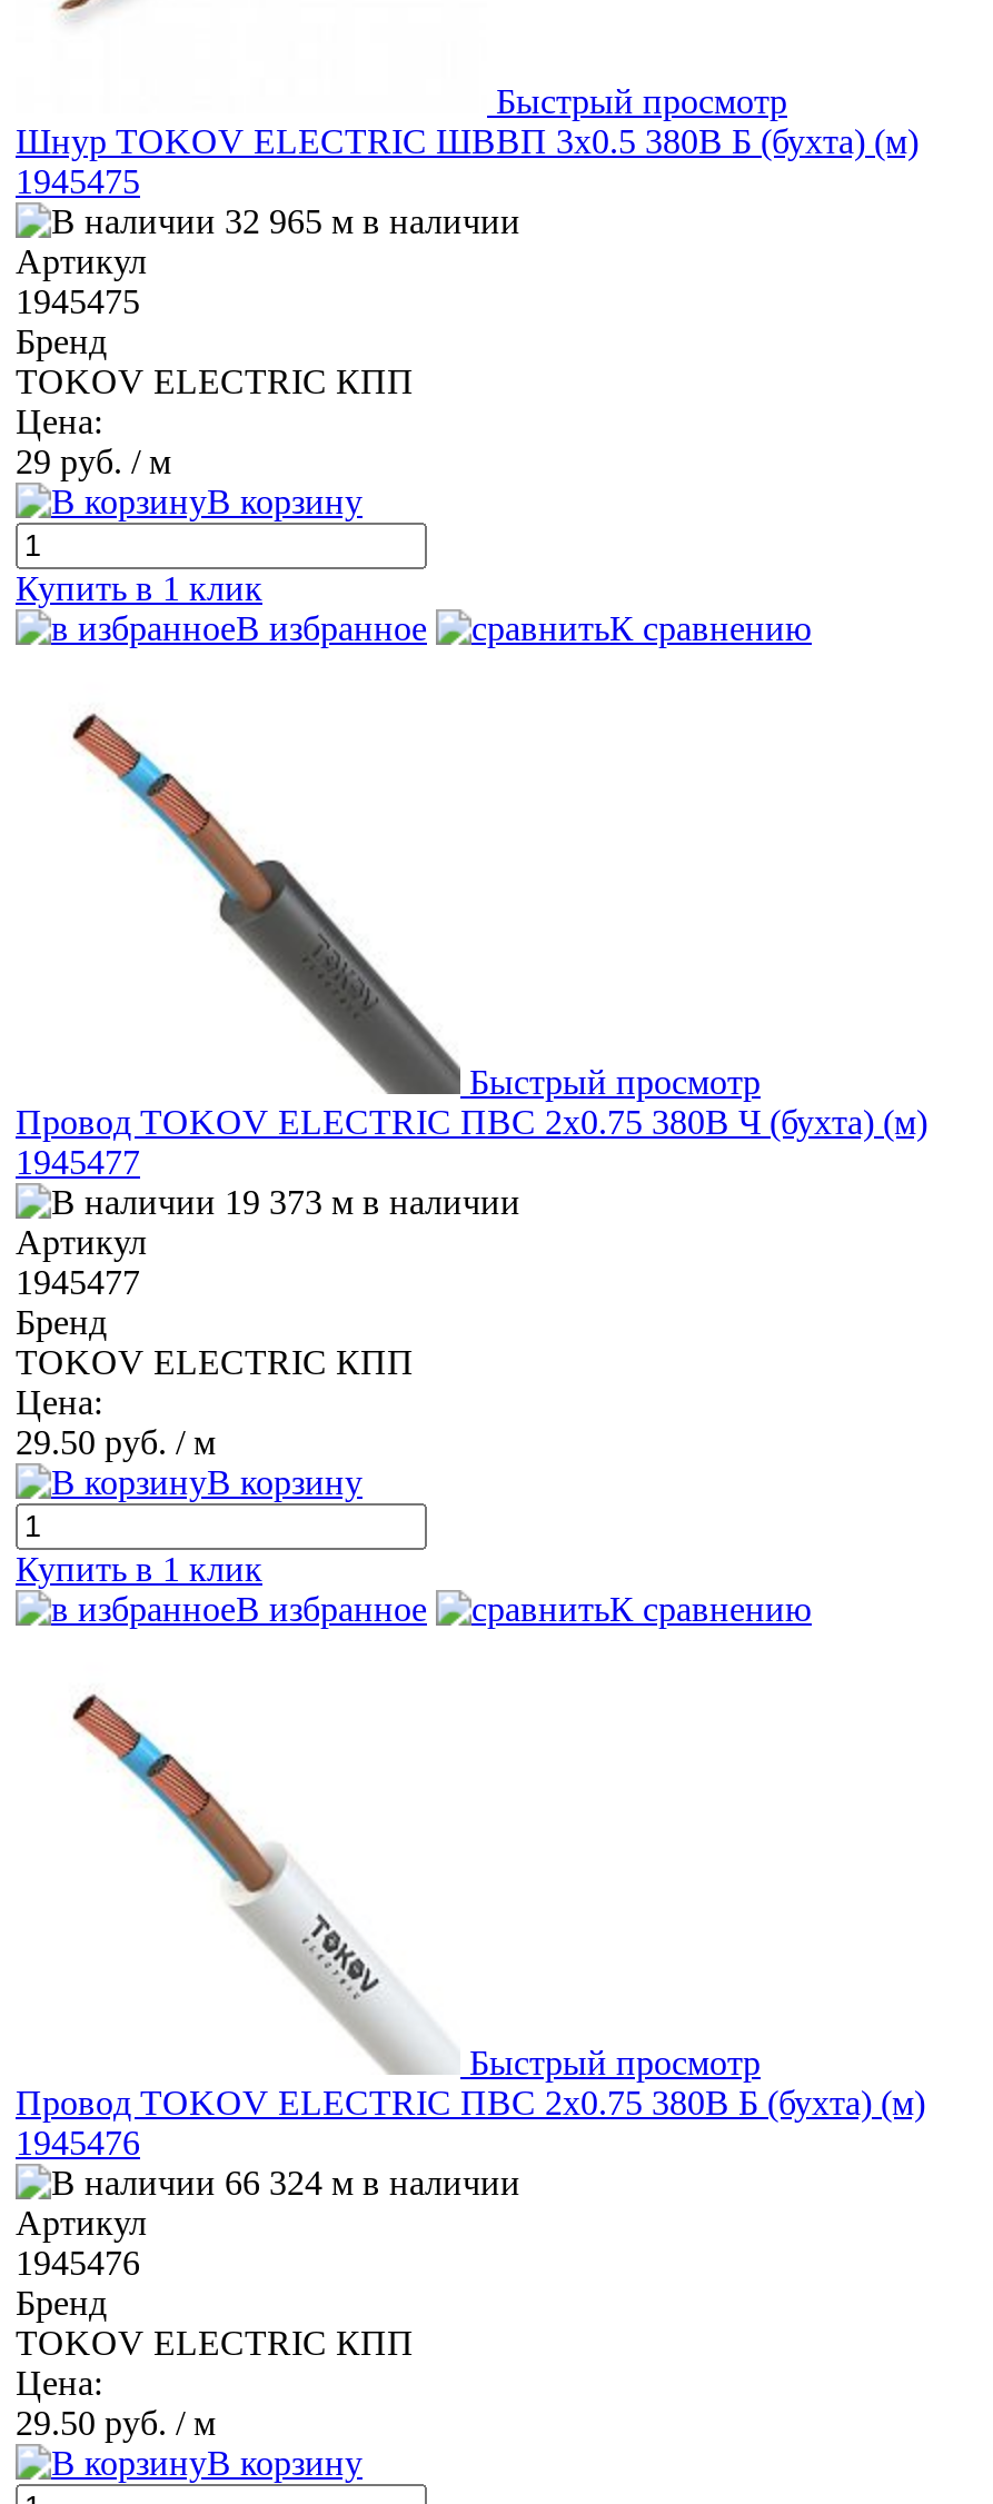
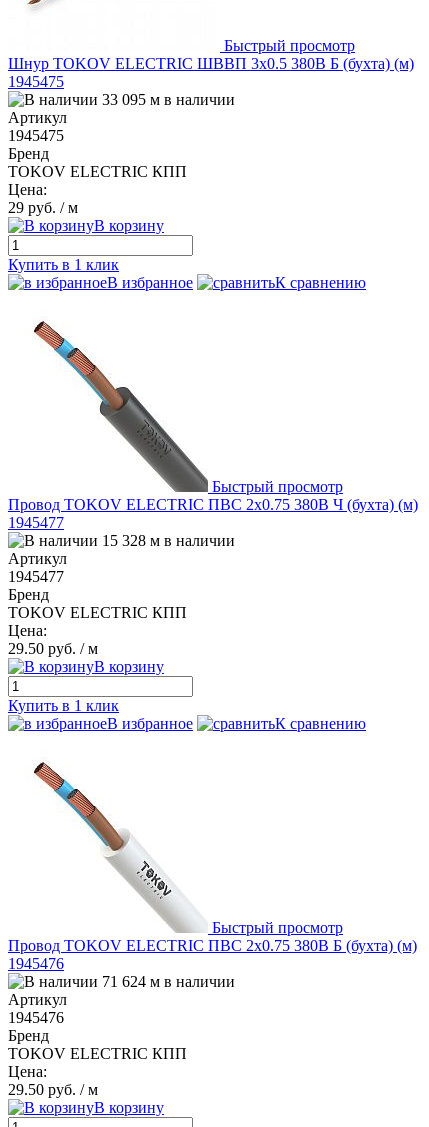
[225,202,520,240] 32 965 м в наличии -> [102,91,235,108] 33 095 м в наличии
[225,1183,520,1221] 19 373 м в наличии -> [102,532,235,549] 15 328 м в наличии
[225,2164,520,2201] 66 324 м в наличии -> [102,973,235,990] 71 624 м в наличии

